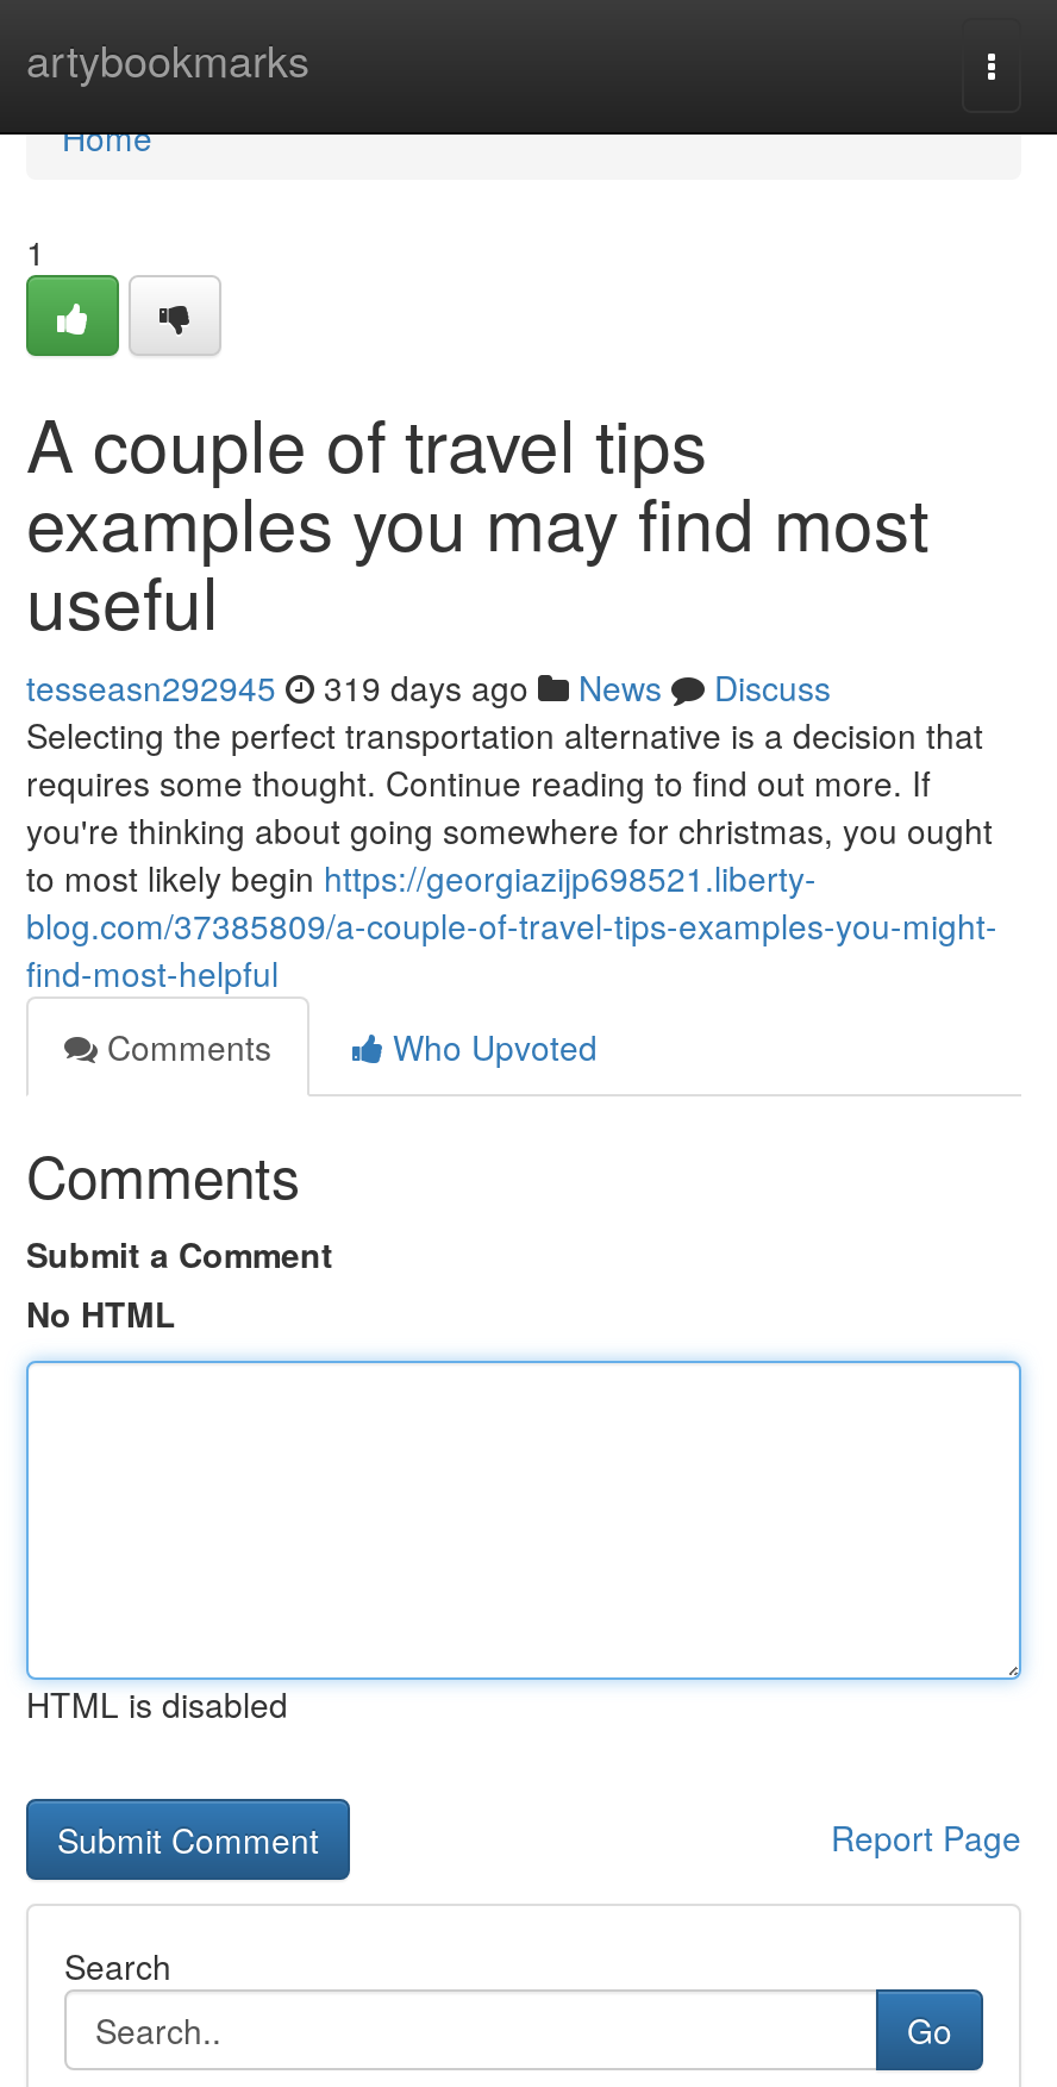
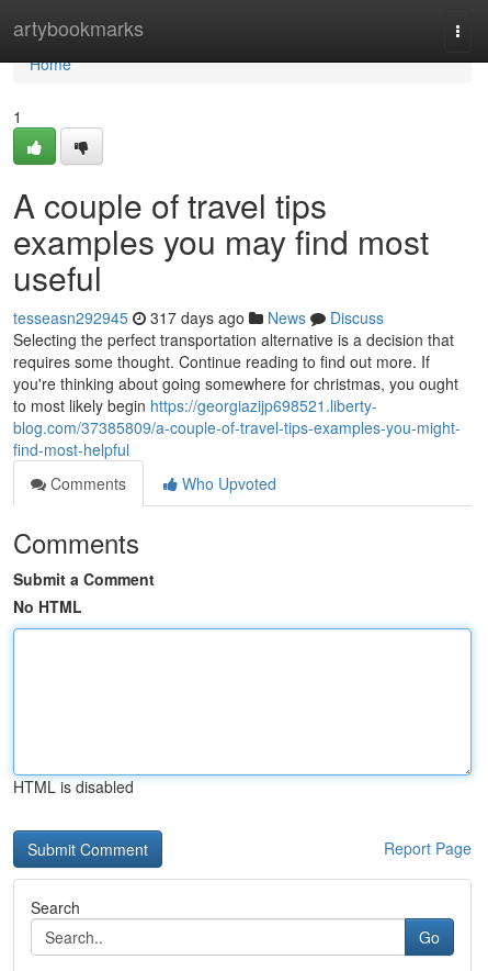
[26,663,831,711] tesseasn292945 319 days ago News Discuss -> [13,306,384,328] tesseasn292945 317 days ago News Discuss

